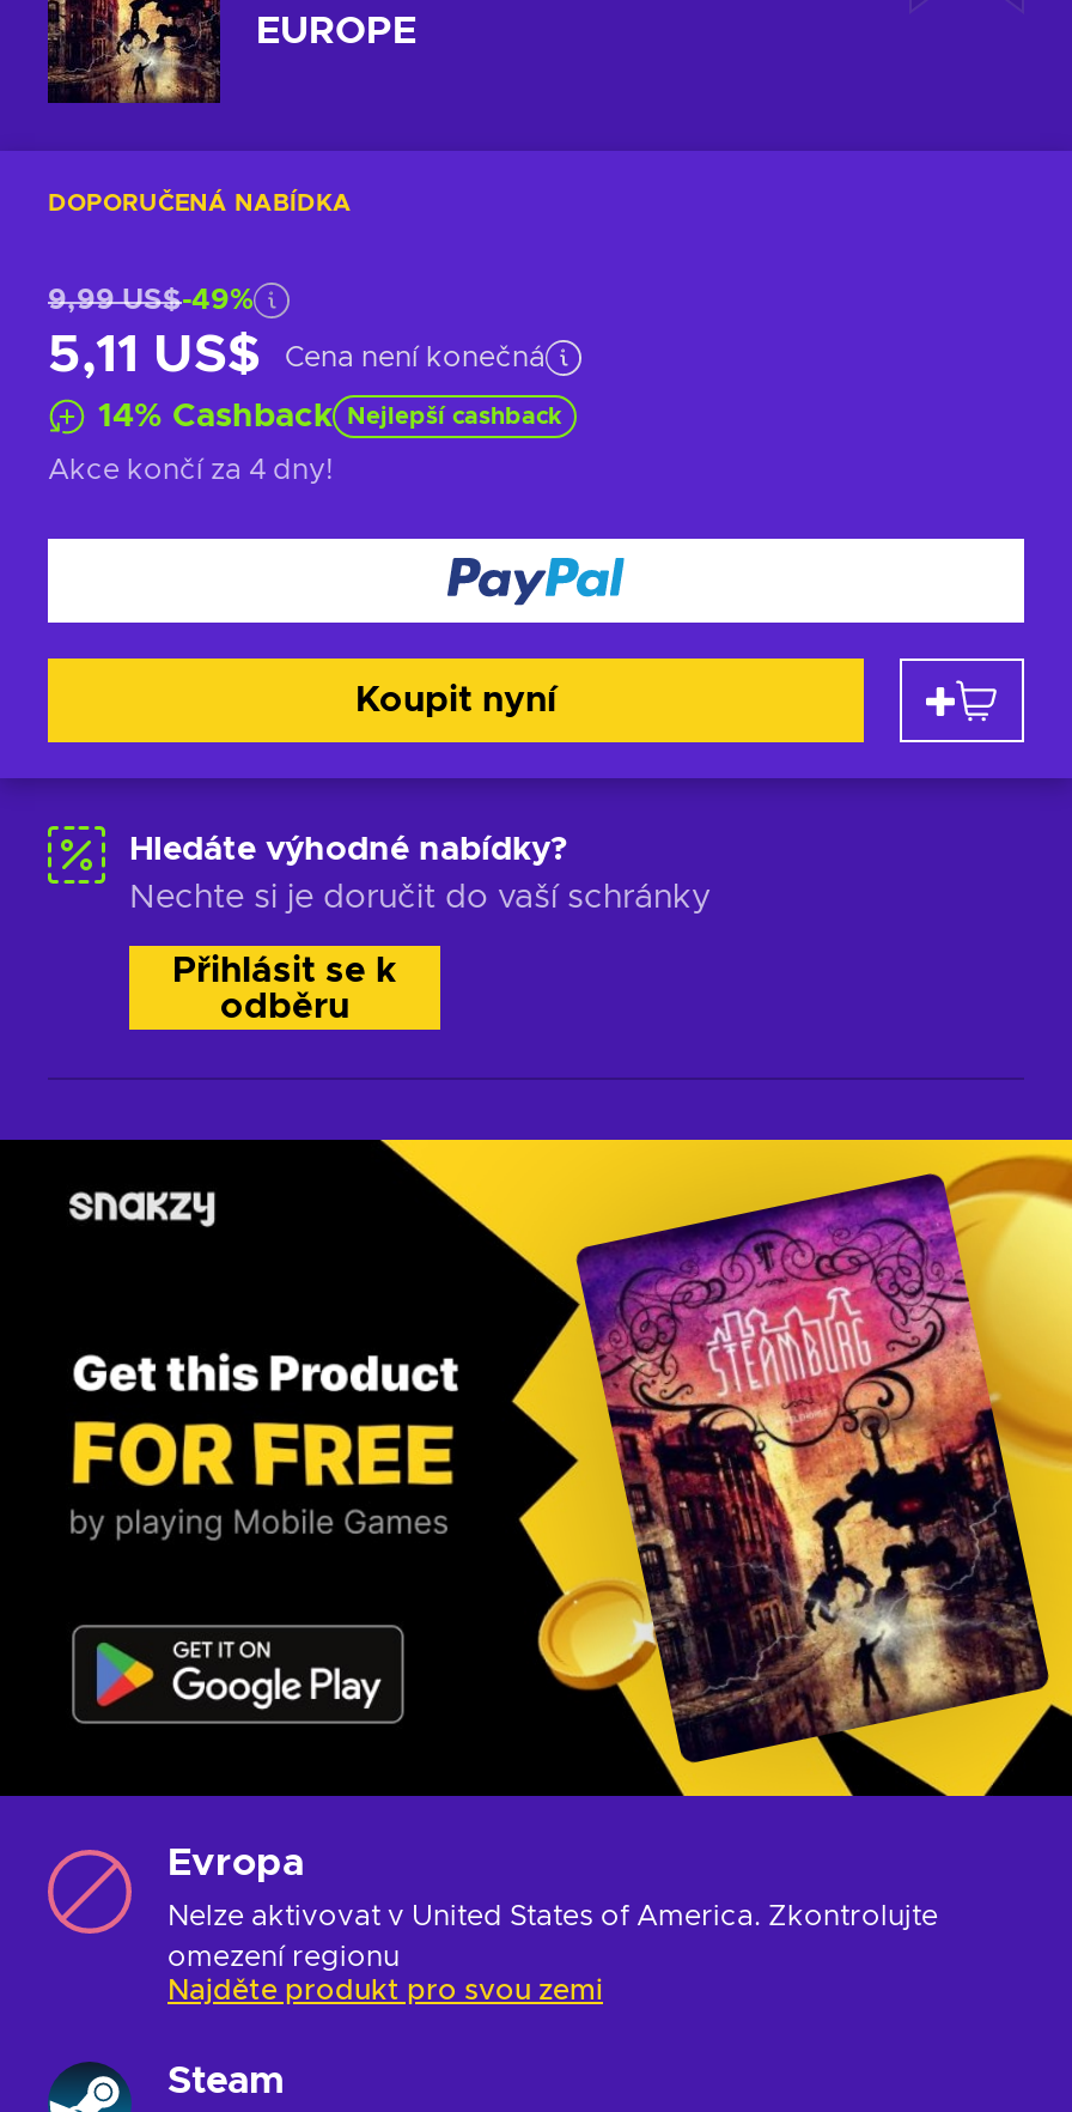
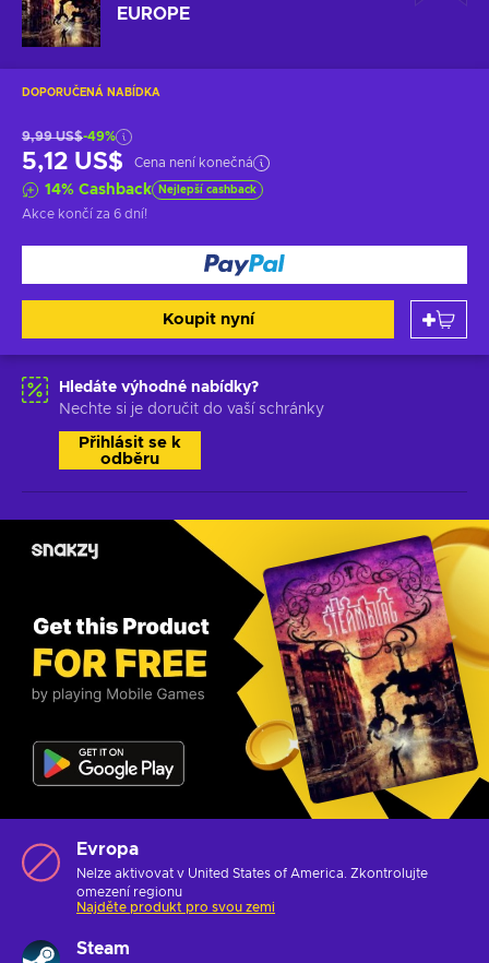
[48,329,546,382] 5,11 US$ Cena není konečná -> [22,150,253,174] 5,12 US$ Cena není konečná
[48,455,333,484] Akce končí za 4 dny! -> [22,207,147,221] Akce končí za 6 dní!

